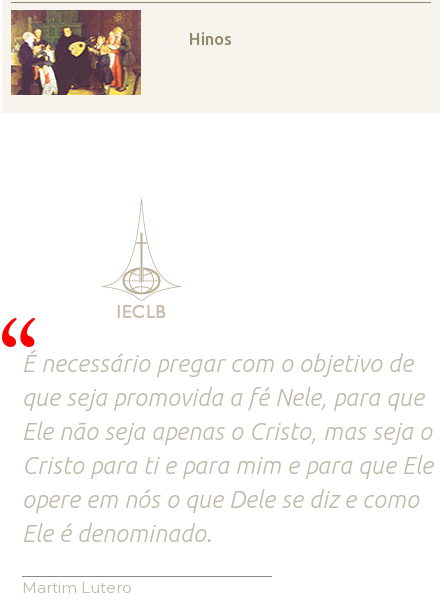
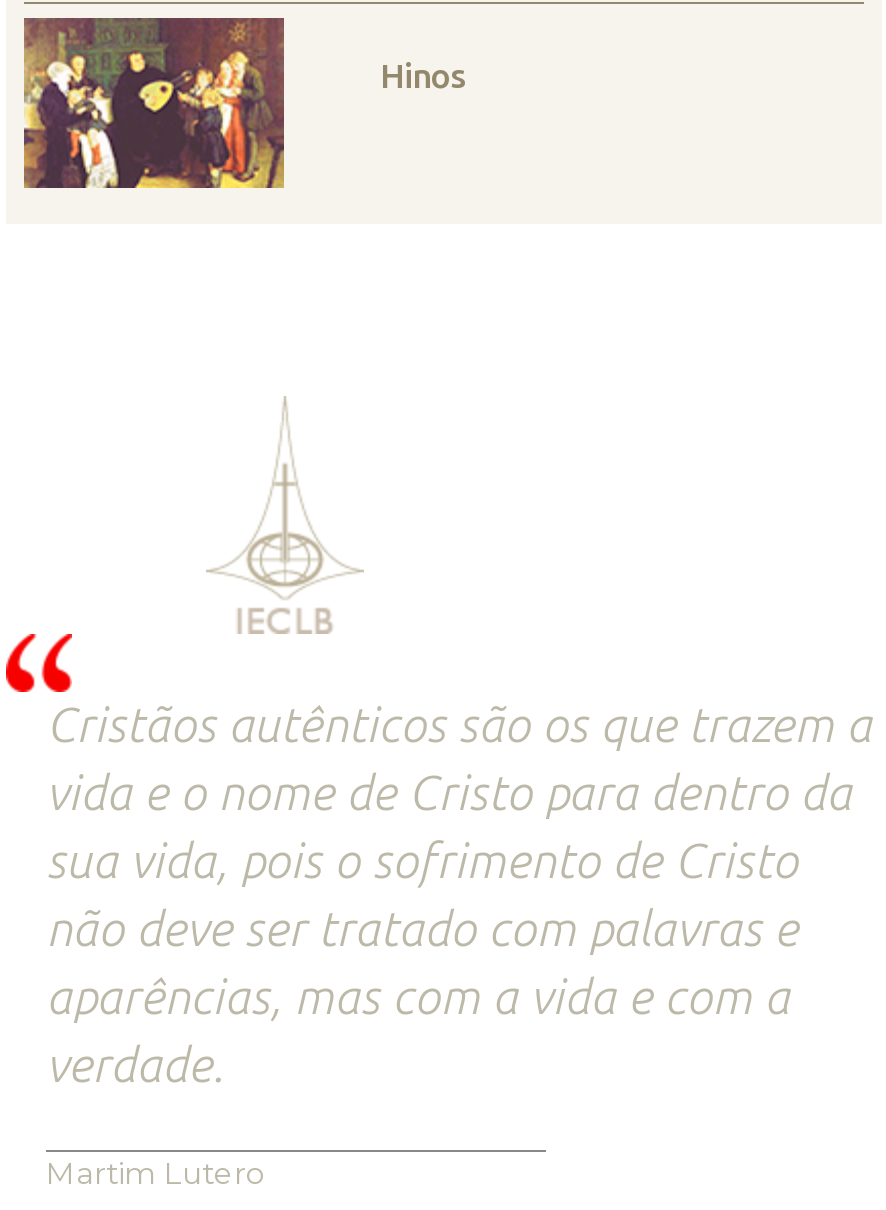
[22,350,433,547] É necessário pregar com o objetivo de | que seja promovida a fé Nele, para que | Ele não seja apenas o Cristo, mas seja o | Cristo para ti e para mim e para que Ele | opere em nós o que Dele se diz e como | Ele é denominado. -> [46,698,872,1092] Cristãos autênticos são os que trazem a | vida e o nome de Cristo para dentro da | sua vida, pois o sofrimento de Cristo | não deve ser tratado com palavras e | aparências, mas com a vida e com a | verdade.

